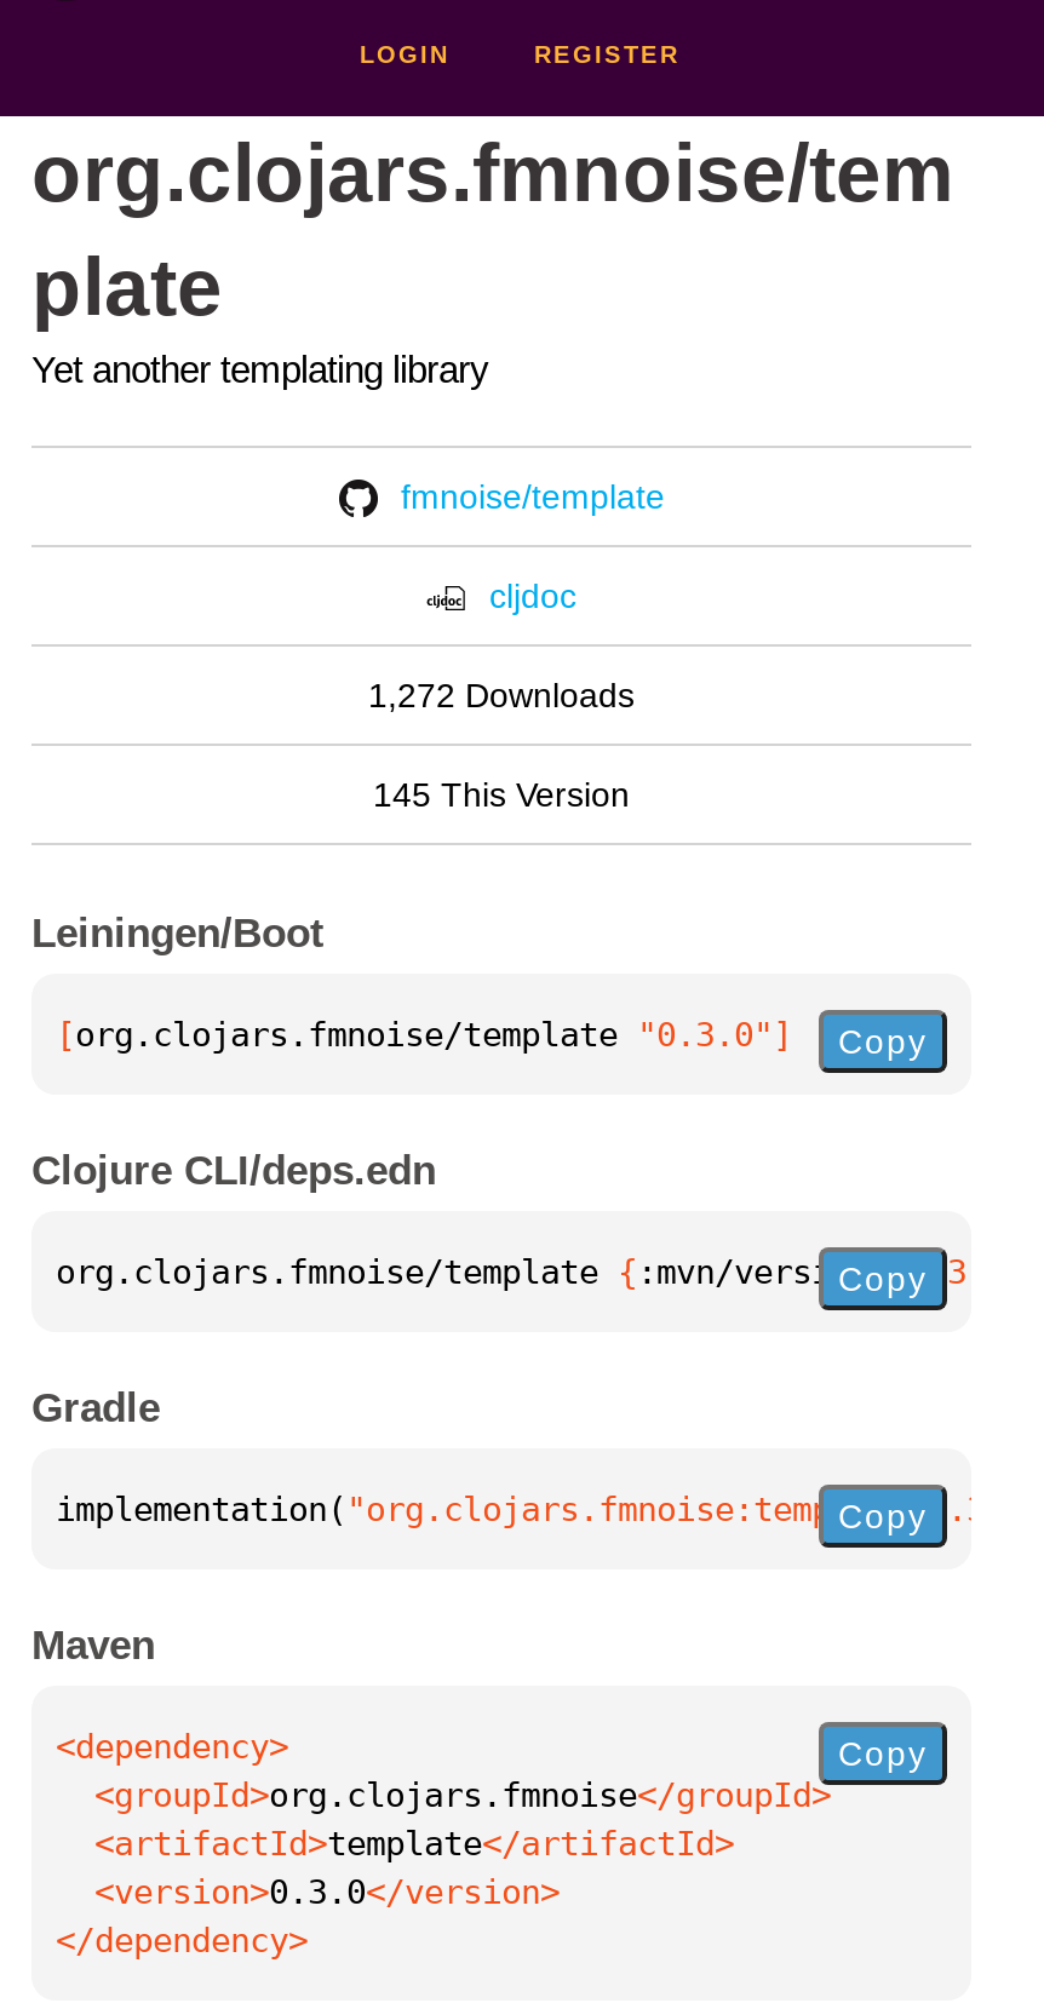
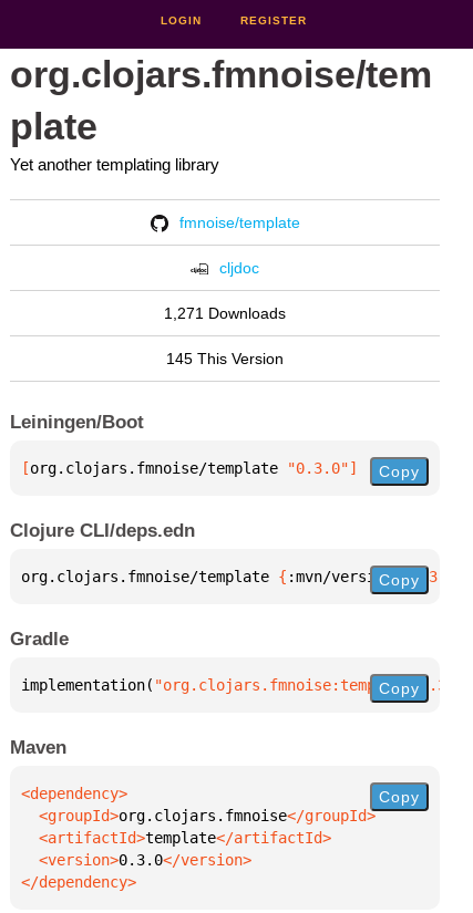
[368,676,635,714] 1,272 Downloads -> [164,304,286,322] 1,271 Downloads

